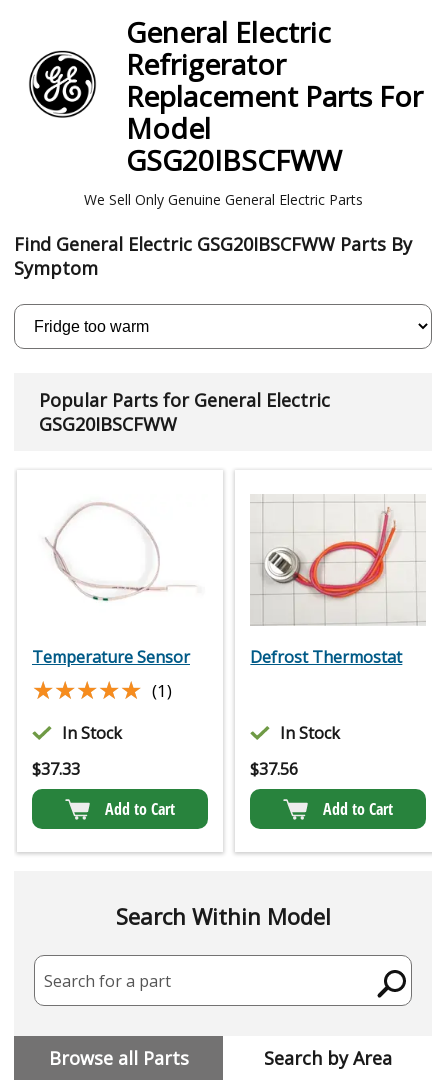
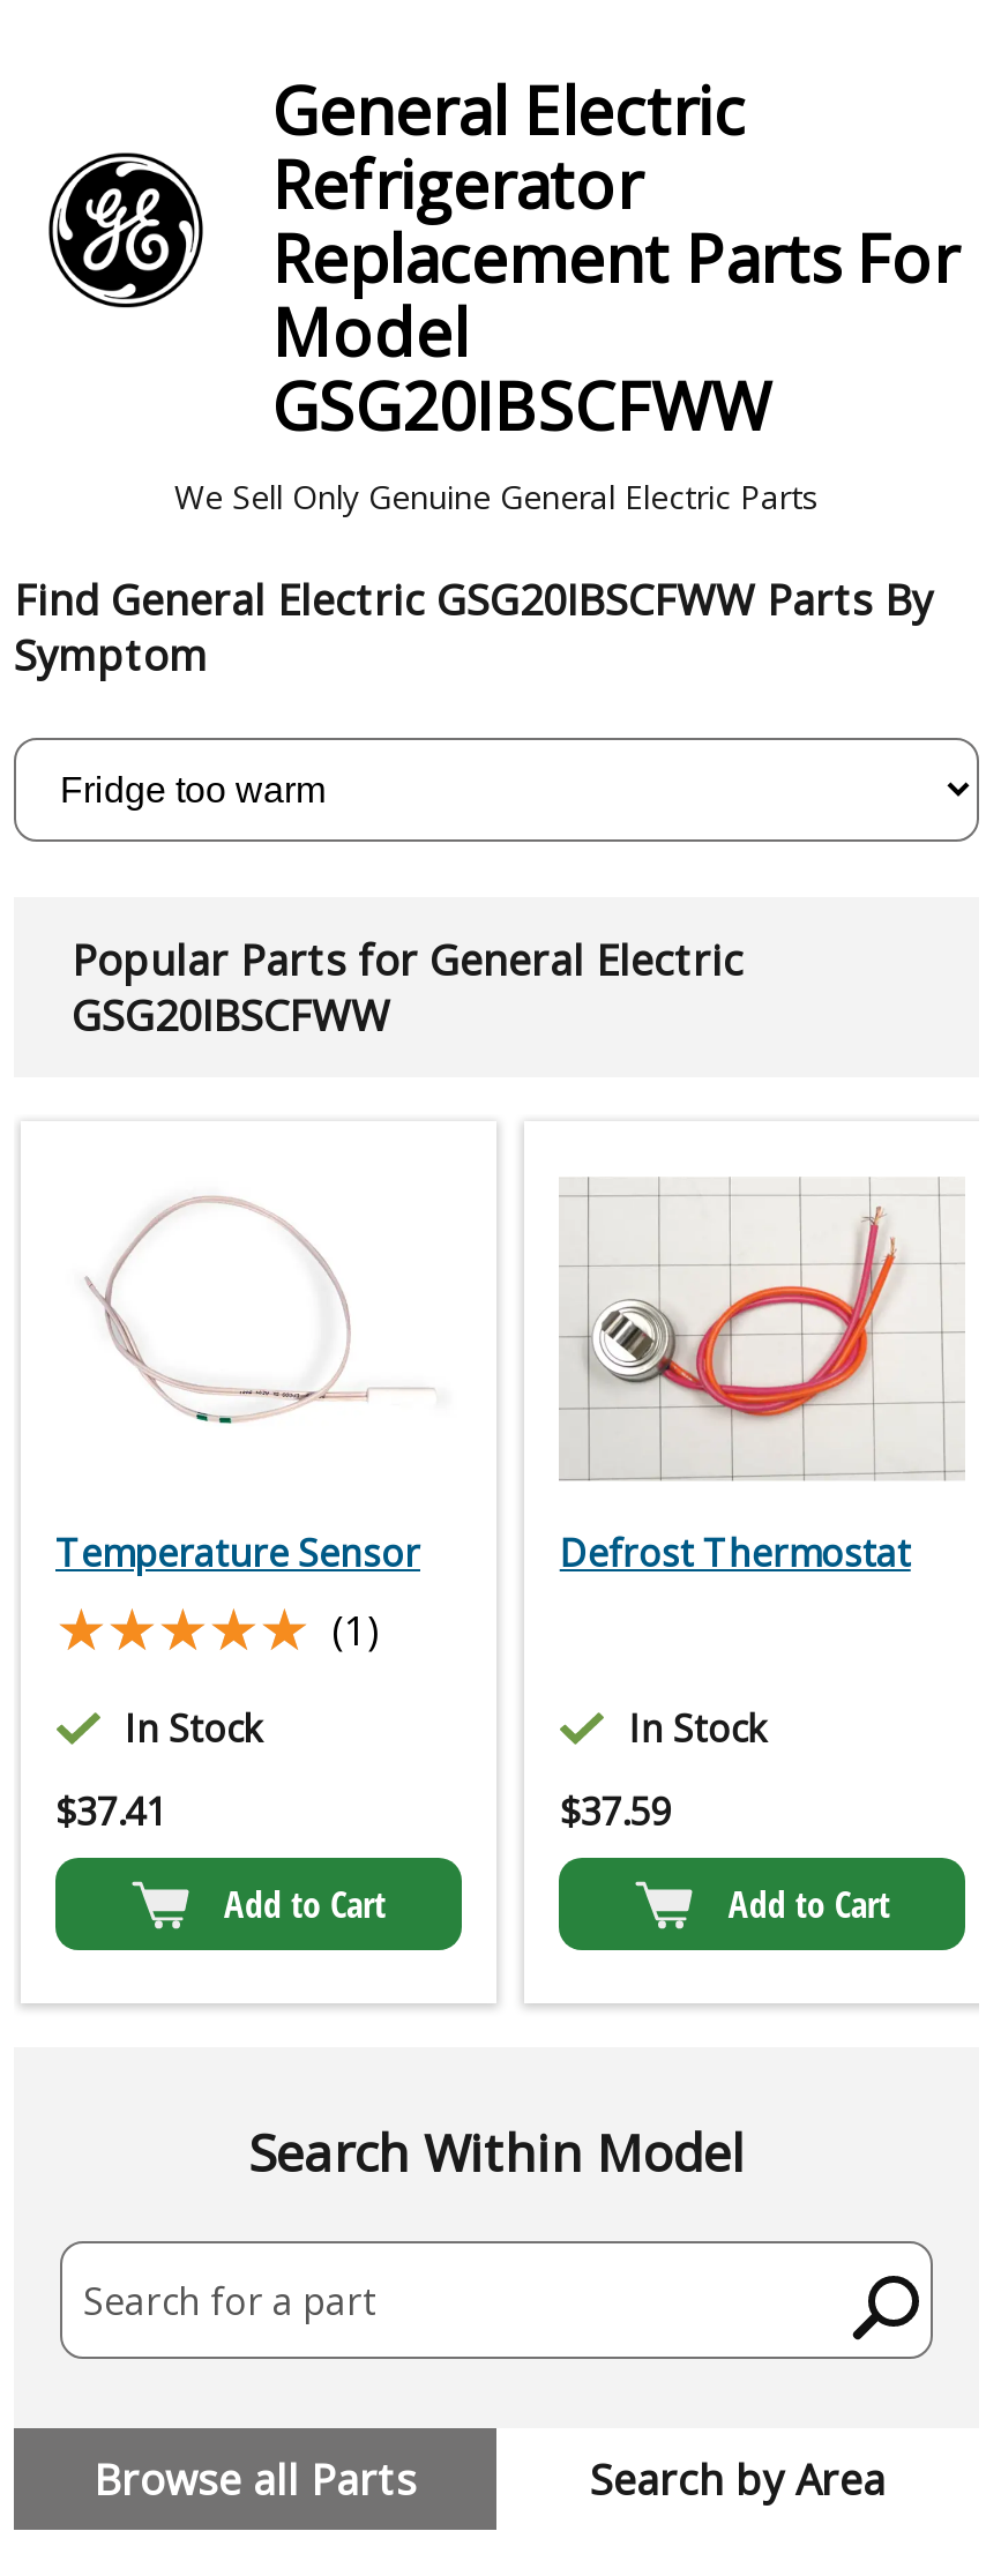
[32,758,80,780] $37.33 -> [55,1787,166,1837] $37.41
[250,758,298,780] $37.56 -> [560,1787,671,1837] $37.59

